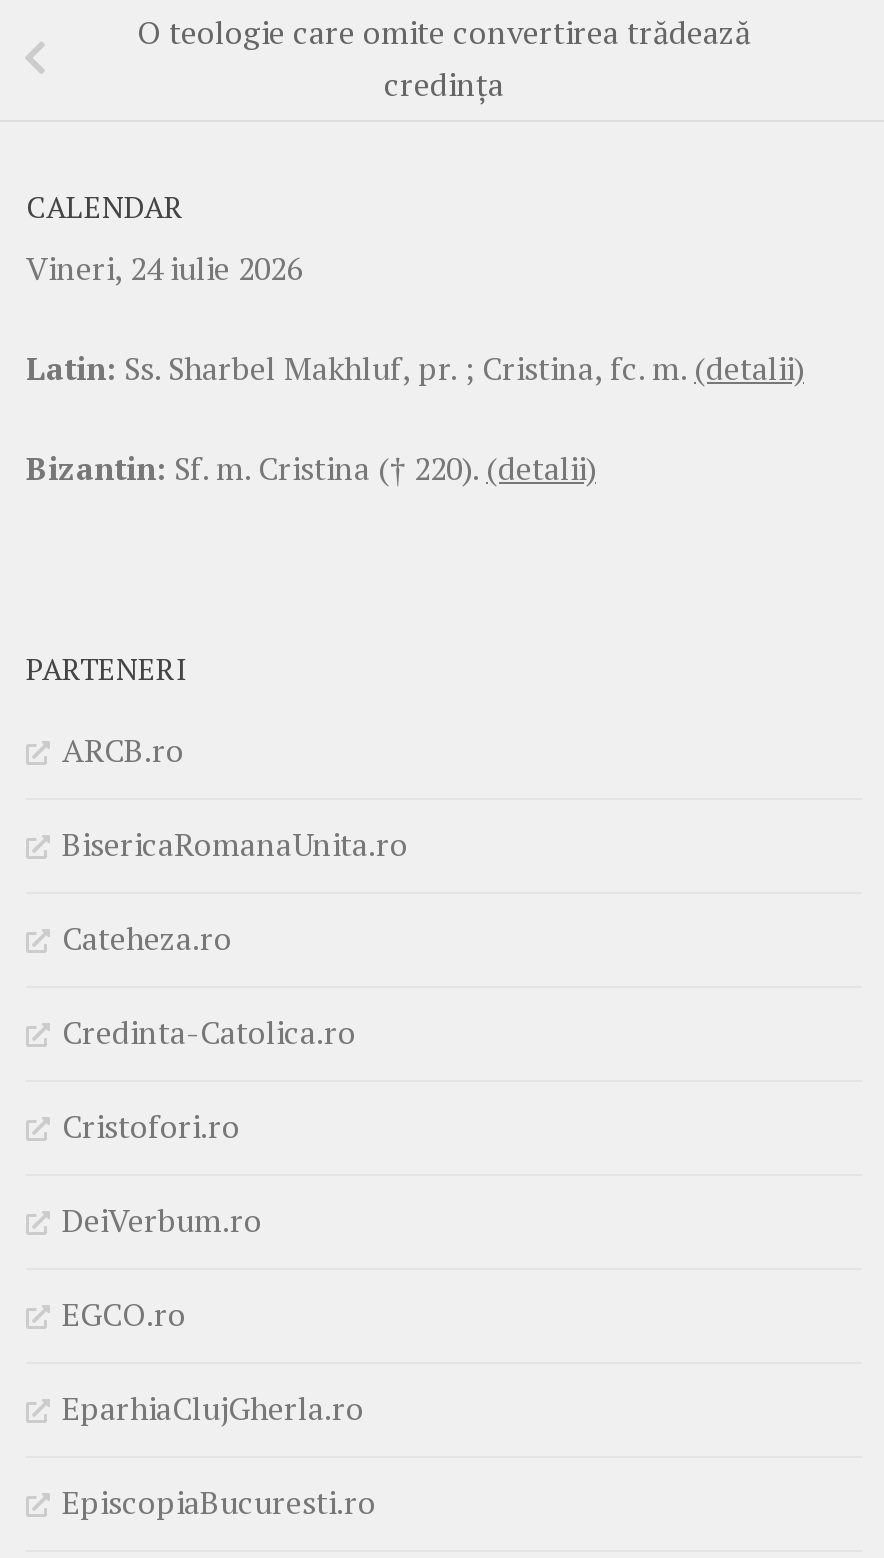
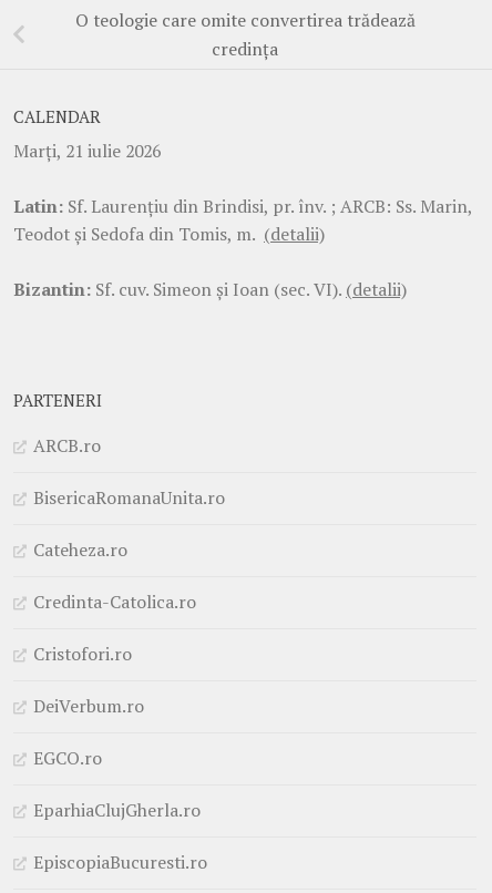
[26,246,302,290] Vineri, 24 iulie 2026 -> [13,138,161,163] Marţi, 21 iulie 2026
[26,346,804,390] Latin: Ss. Sharbel Makhluf, pr. ; Cristina, fc. m. (detalii) -> [13,194,472,246] Latin: Sf. Laurenţiu din Brindisi, pr. înv. ; ARCB: Ss. Marin, | Teodot şi Sedofa din Tomis, m. (detalii)
[26,446,596,490] Bizantin: Sf. m. Cristina († 220). (detalii) -> [13,277,407,301] Bizantin: Sf. cuv. Simeon şi Ioan (sec. VI). (detalii)

